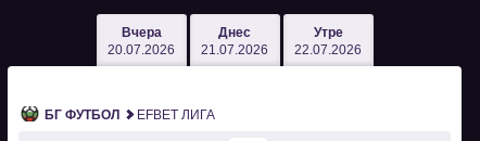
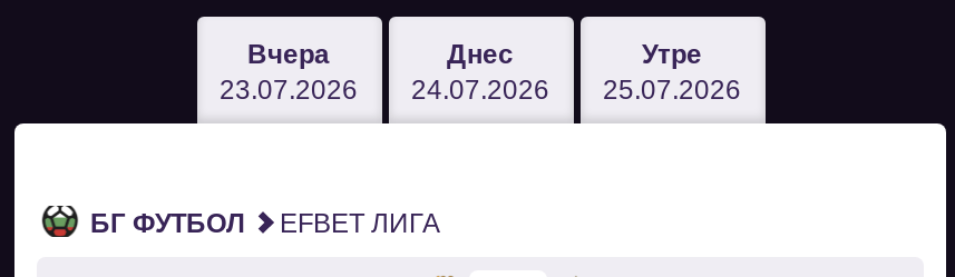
[108,43,175,58] 20.07.2026 -> [220,75,358,106] 23.07.2026
[201,43,268,58] 21.07.2026 -> [411,75,549,106] 24.07.2026
[294,43,362,58] 22.07.2026 -> [603,75,741,106] 25.07.2026

